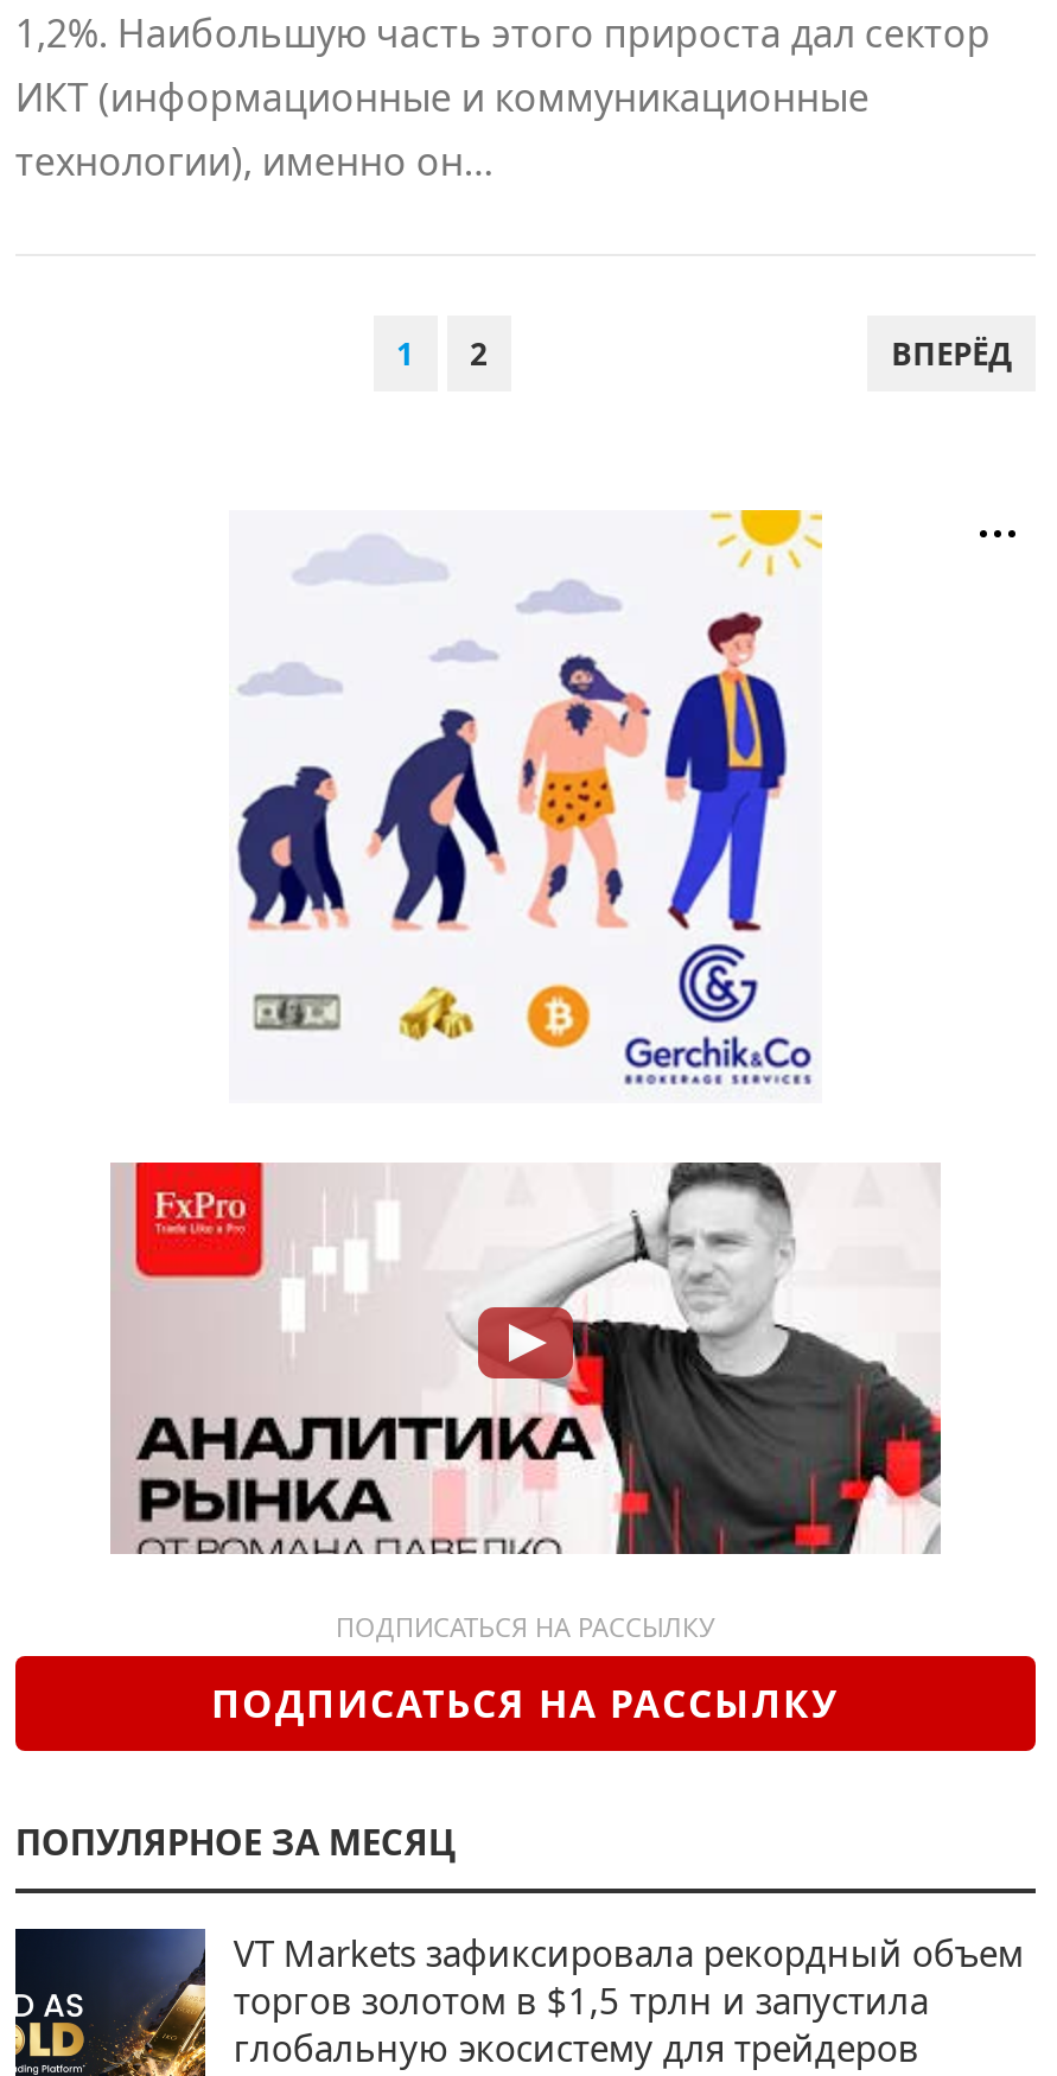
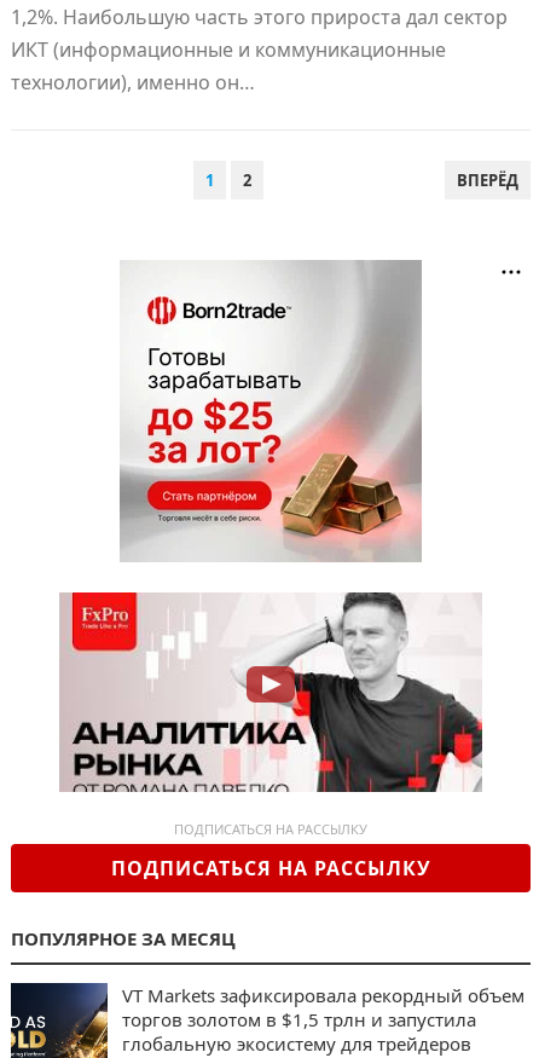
[229,508,822,1101] [image] -> [118,260,422,562] [image]

